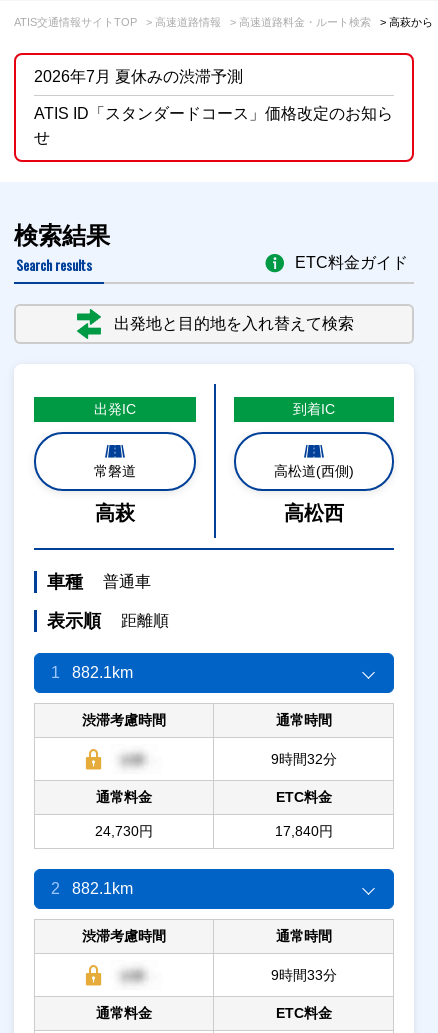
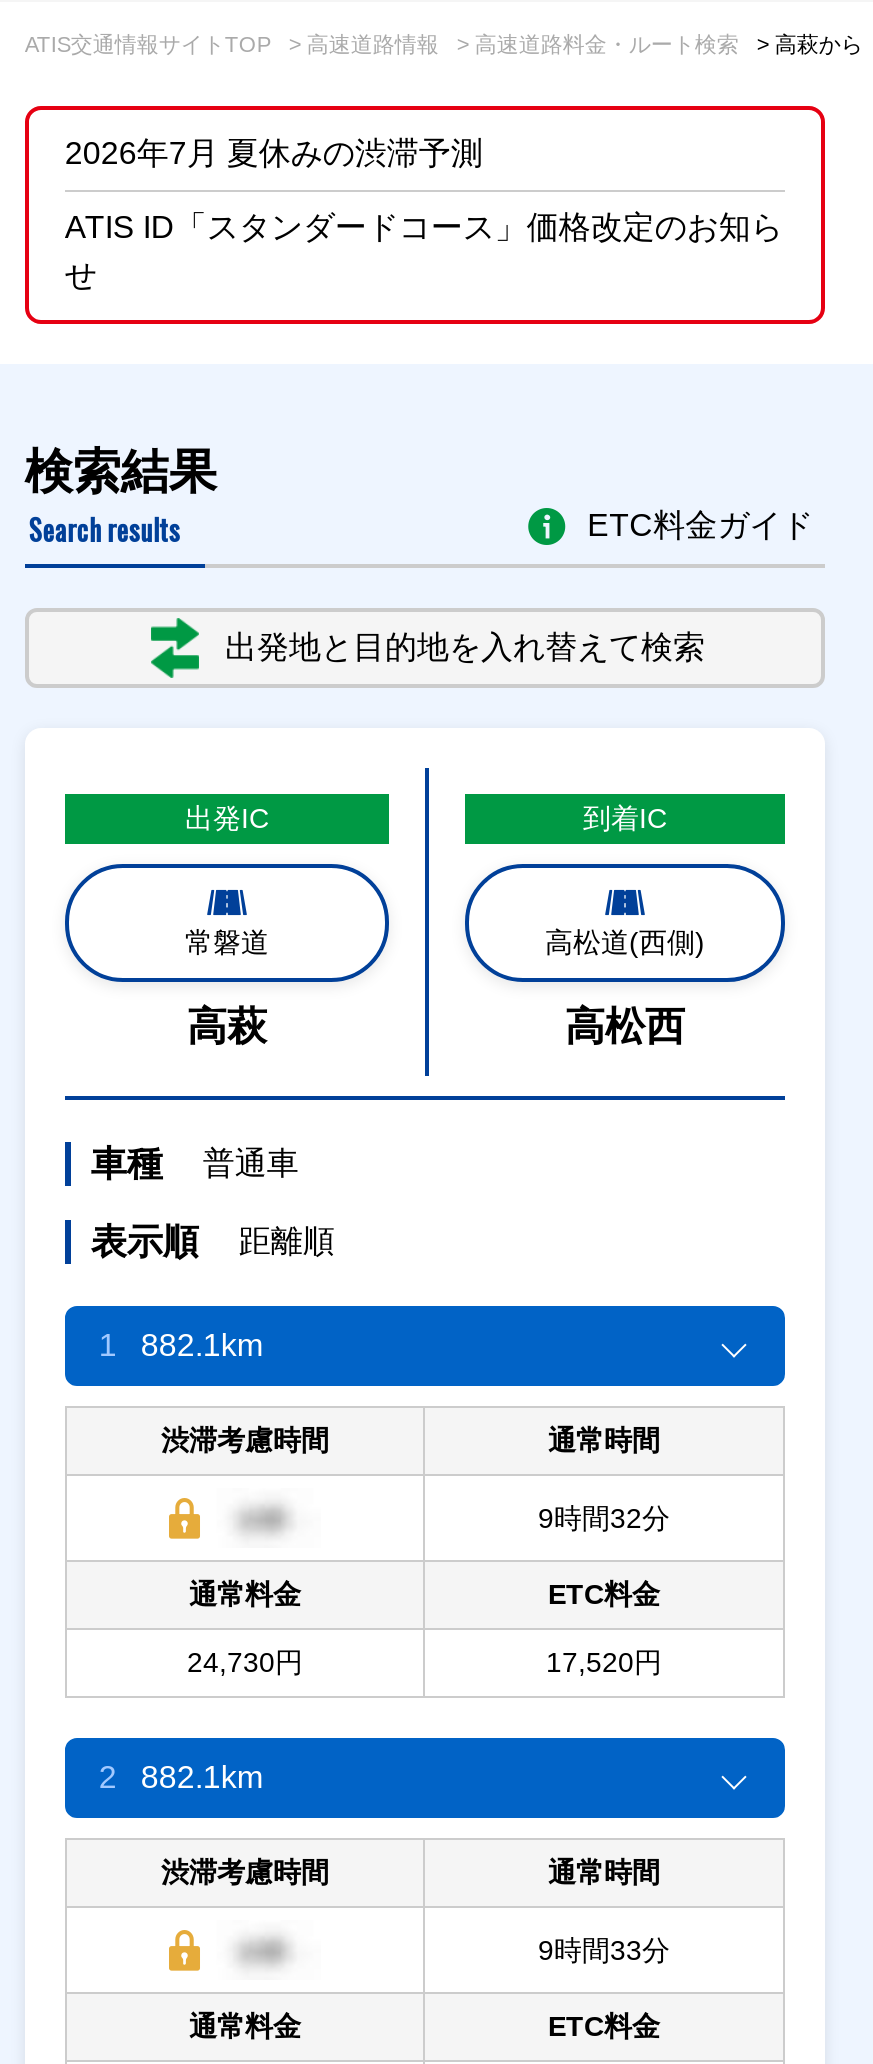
[274,823,332,839] 17,840円 -> [546,1646,662,1678] 17,520円

